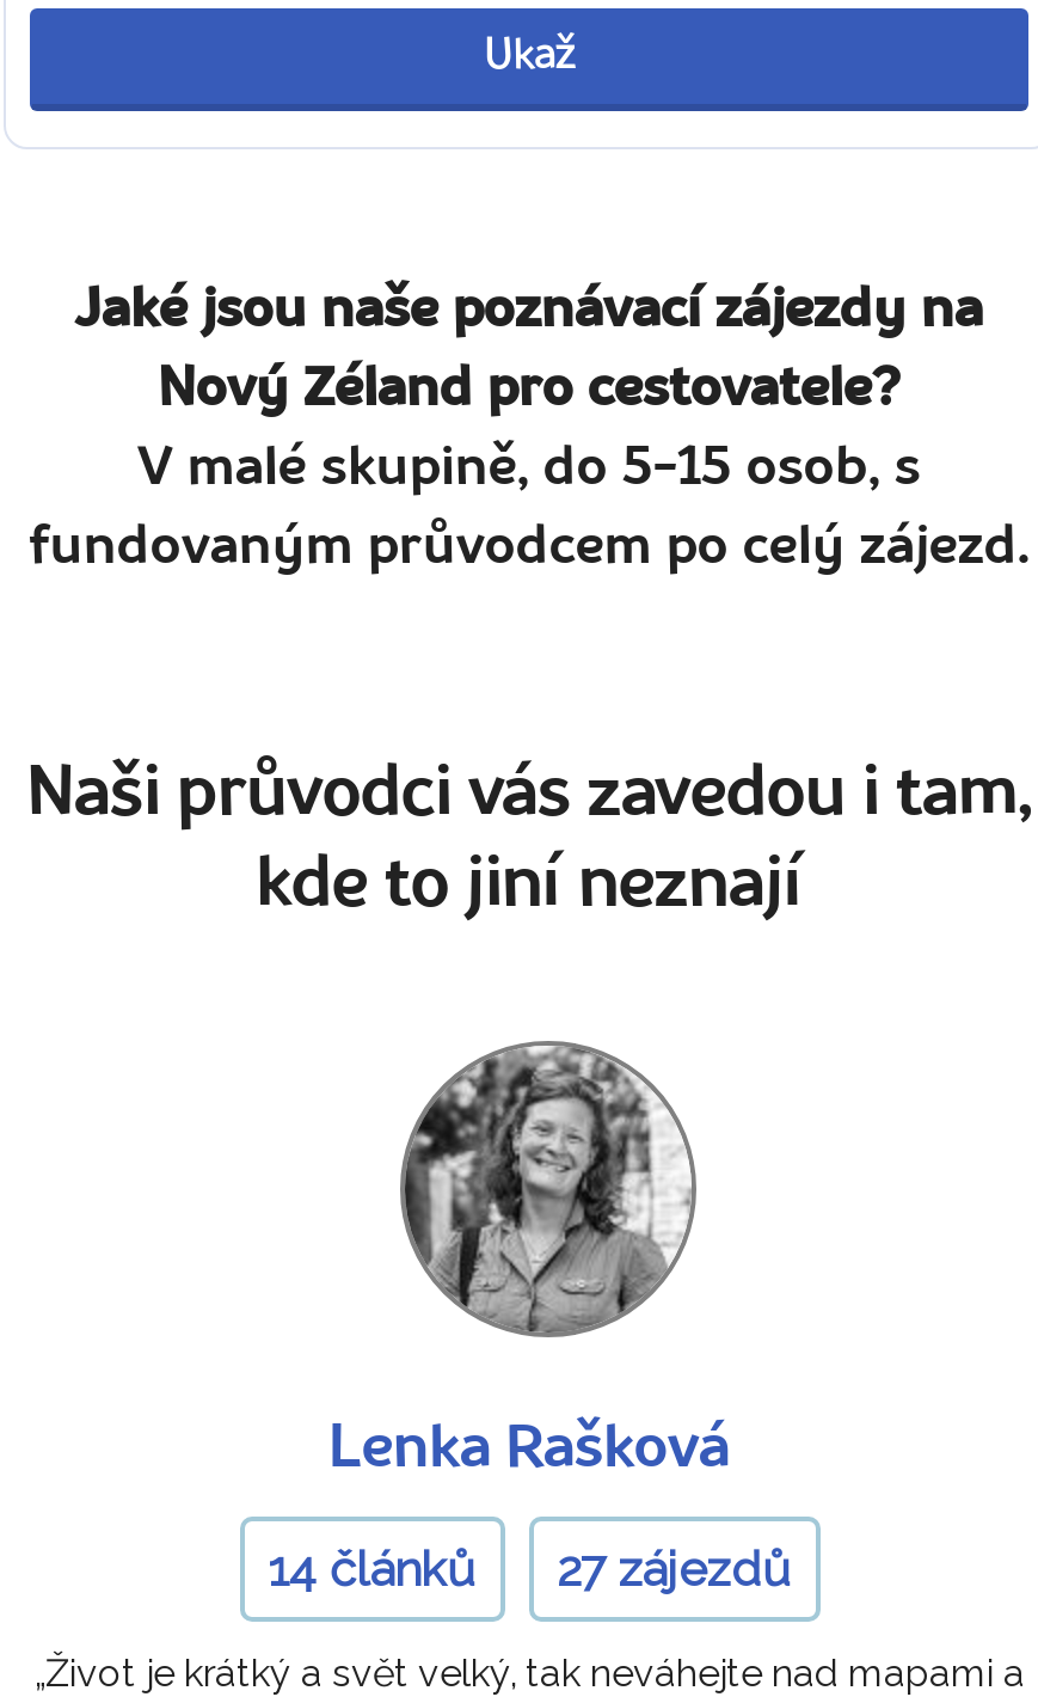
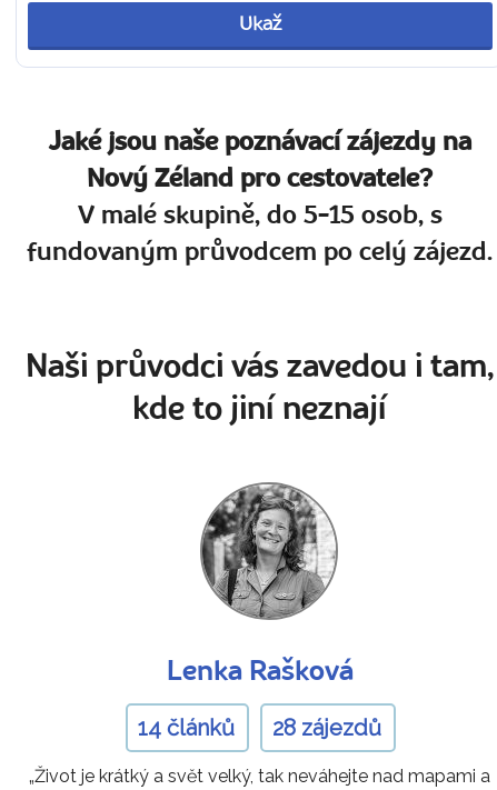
[268,1539,791,1597] 14 článků 27 zájezdů -> [138,714,382,741] 14 článků 28 zájezdů

